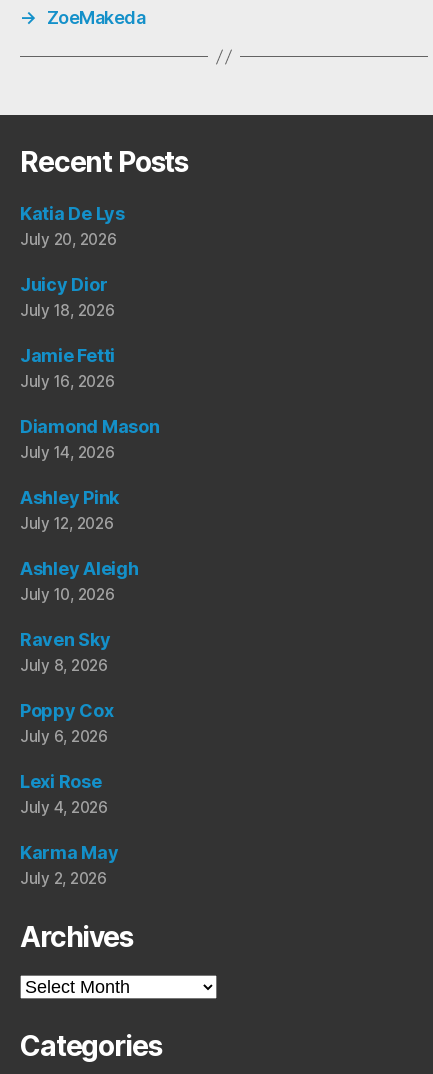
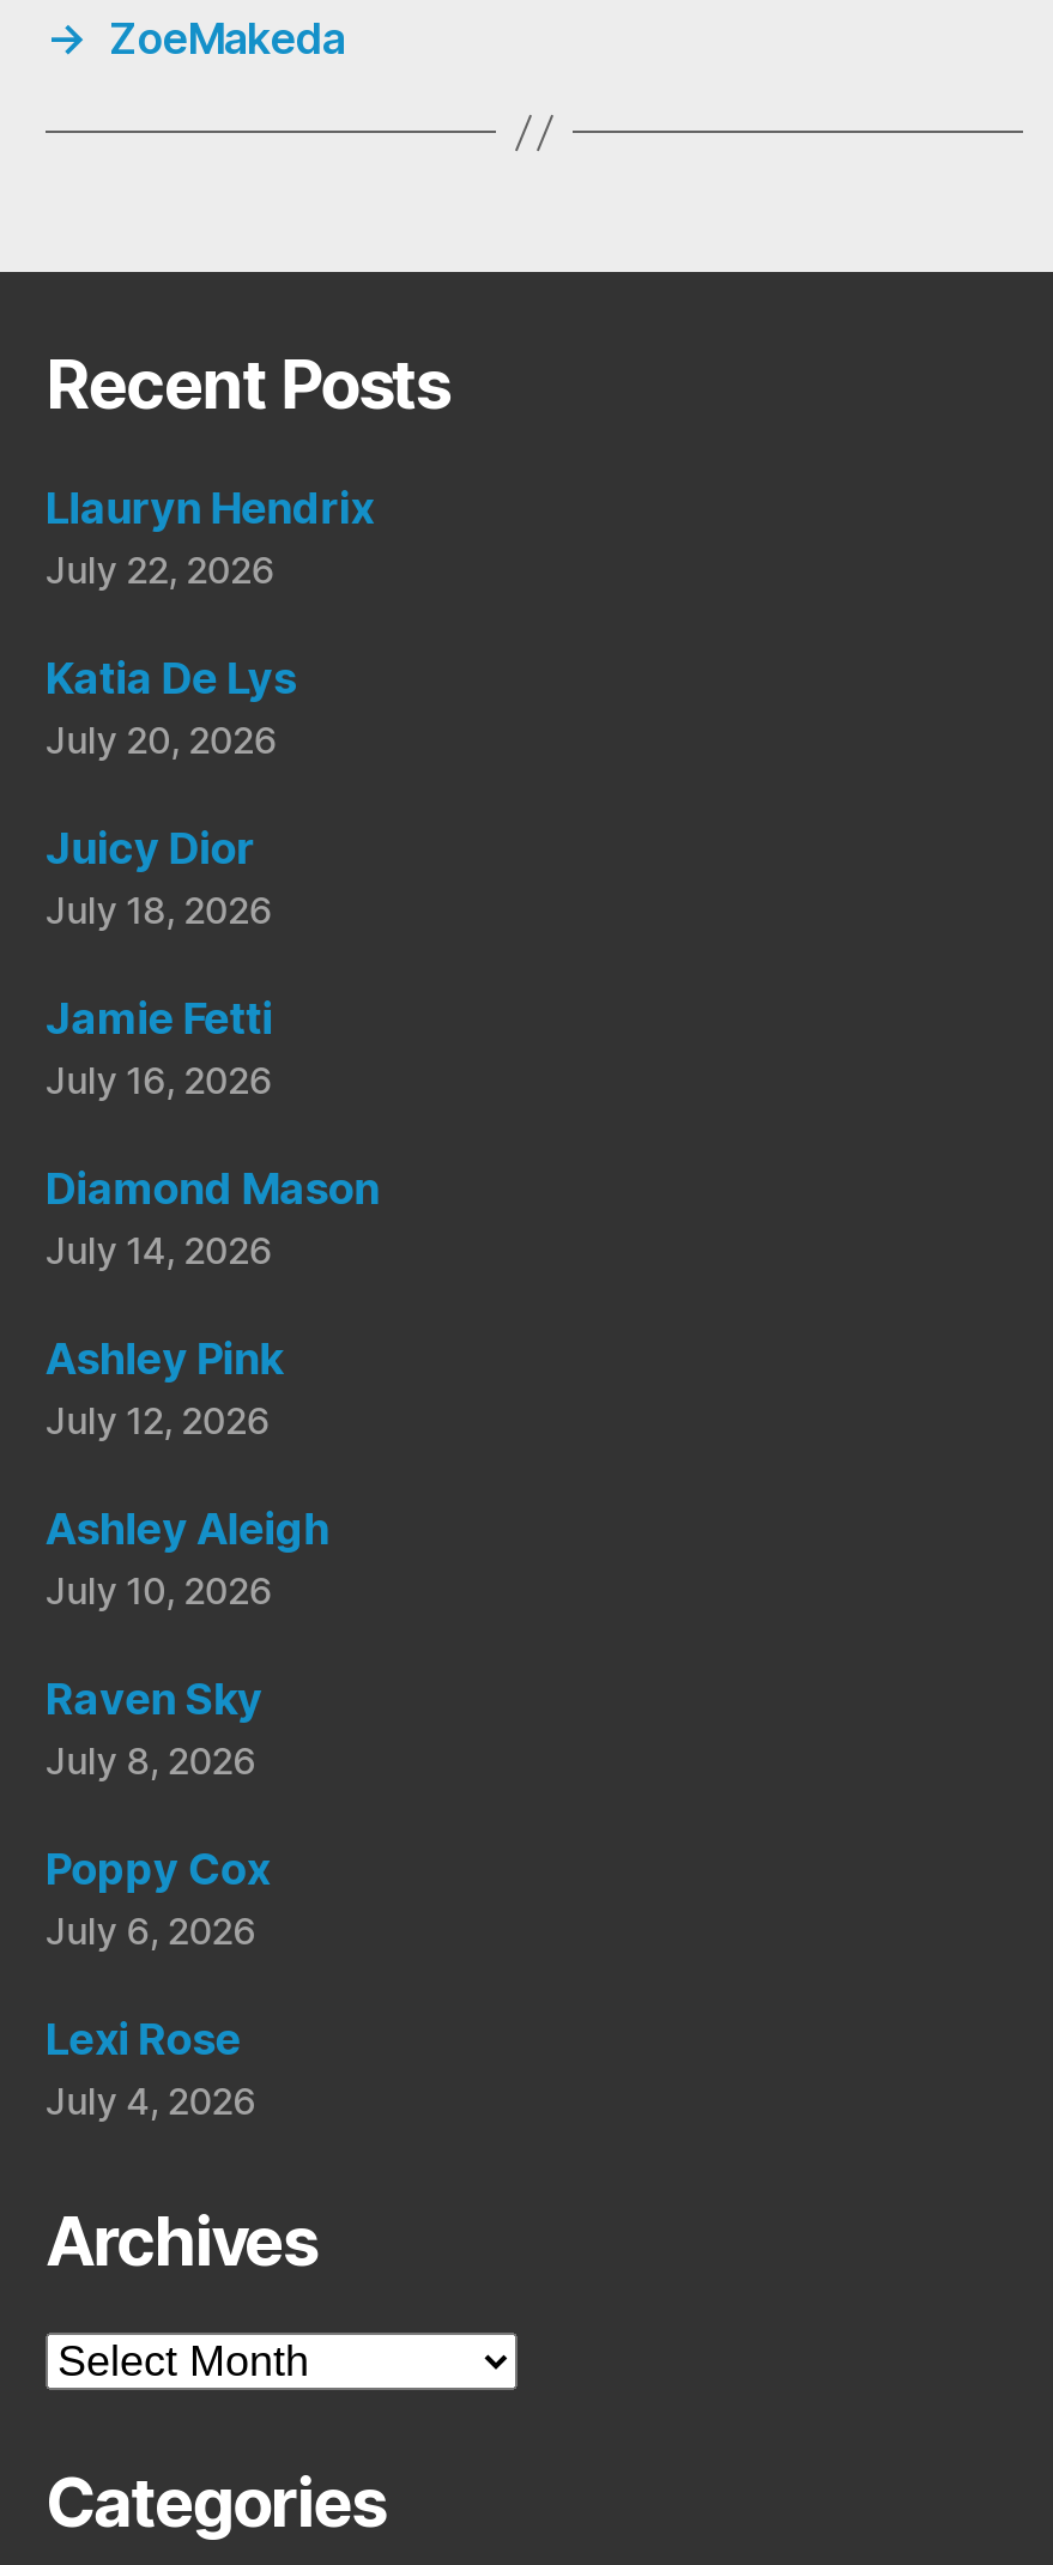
none -> [46,483,374,593] Llauryn Hendrix | July 22, 2026
moved [20,203,159,817] -> [46,653,380,2124]: Katia De Lys | July 20, 2026 | Juicy Dior | ... | Lexi Rose | July 4, 2026
[20,842,119,888] Karma May | July 2, 2026 -> none

